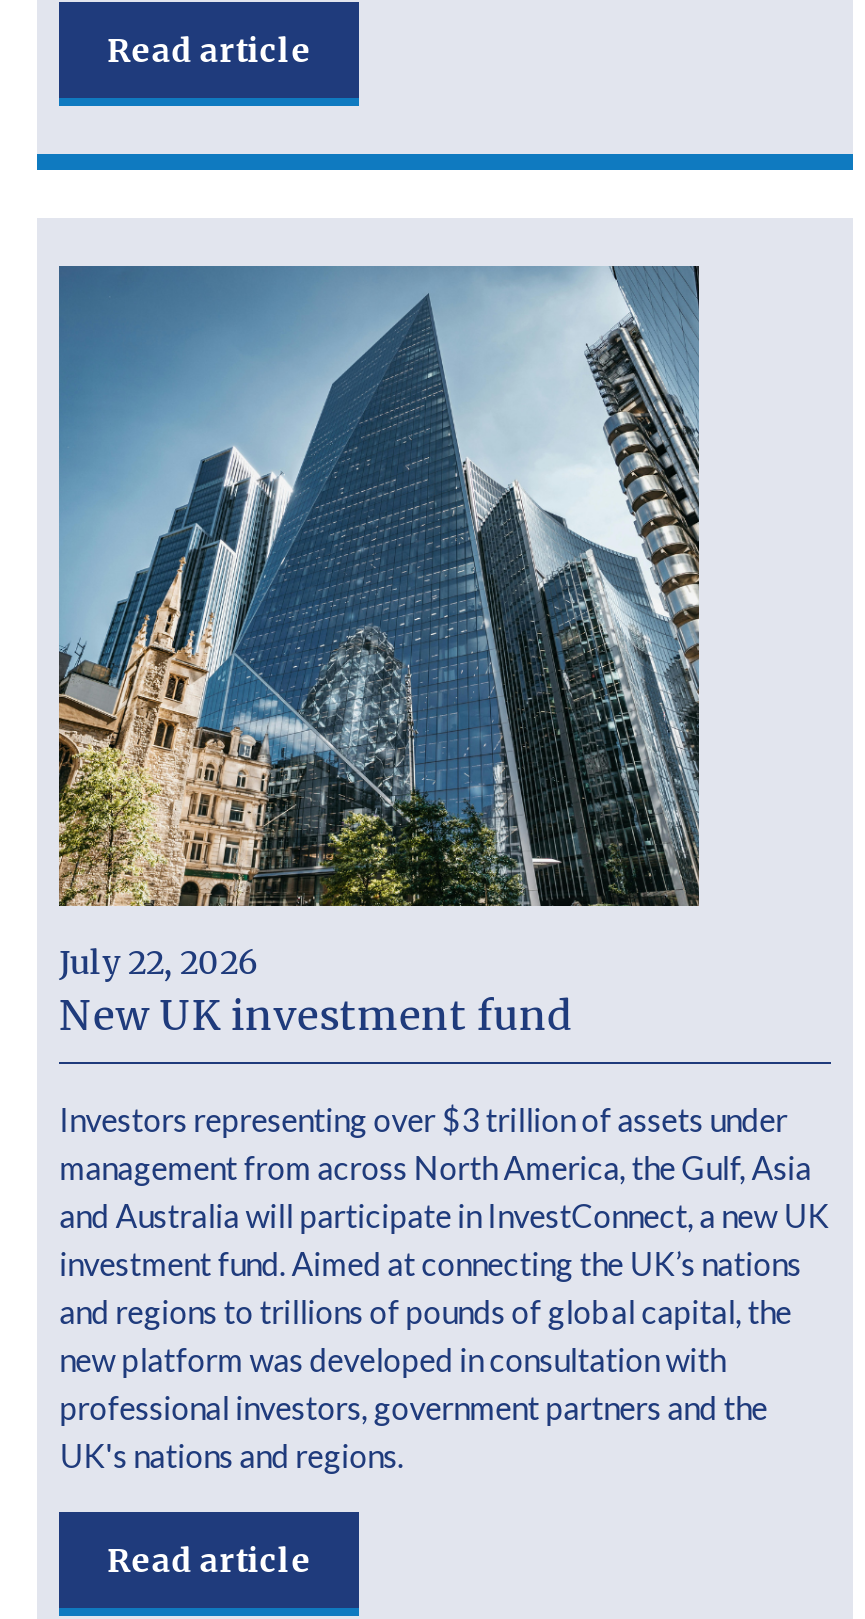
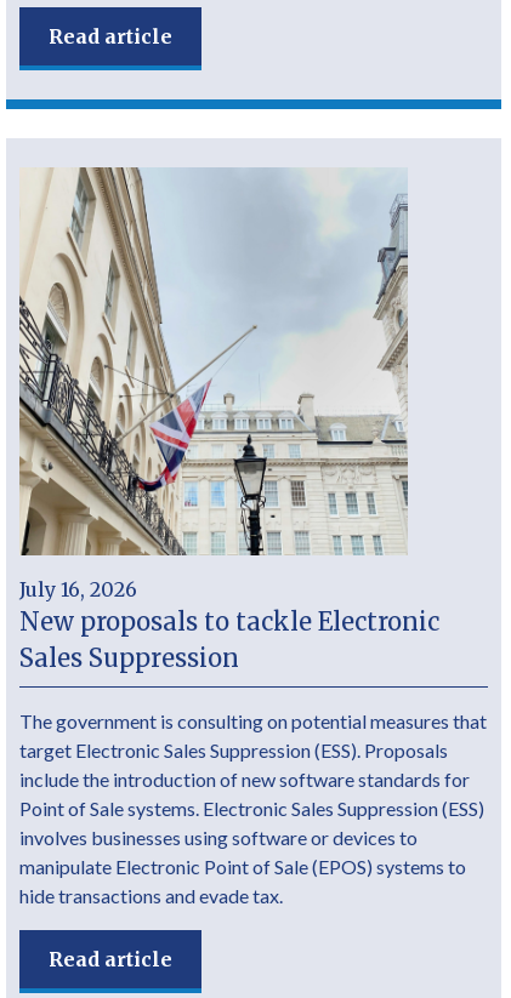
[57,264,701,1040] [image] | July 22, 2026 | New UK investment fund -> [18,166,440,673] [image] | July 16, 2026 | New proposals to tackle Electronic | Sales Suppression
[59,1100,829,1474] Investors representing over $3 trillion of assets under | management from across North America, the Gulf, Asia | and Australia will participate in InvestConnect, a new UK | investment fund. Aimed at connecting the UK’s nations | and regions to trillions of pounds of global capital, the | new platform was developed in consultation with | professional investors, government partners and the | UK's nations and regions. -> [20,709,487,907] The government is consulting on potential measures that | target Electronic Sales Suppression (ESS). Proposals | include the introduction of new software standards for | Point of Sale systems. Electronic Sales Suppression (ESS) | involves businesses using software or devices to | manipulate Electronic Point of Sale (EPOS) systems to | hide transactions and evade tax.

